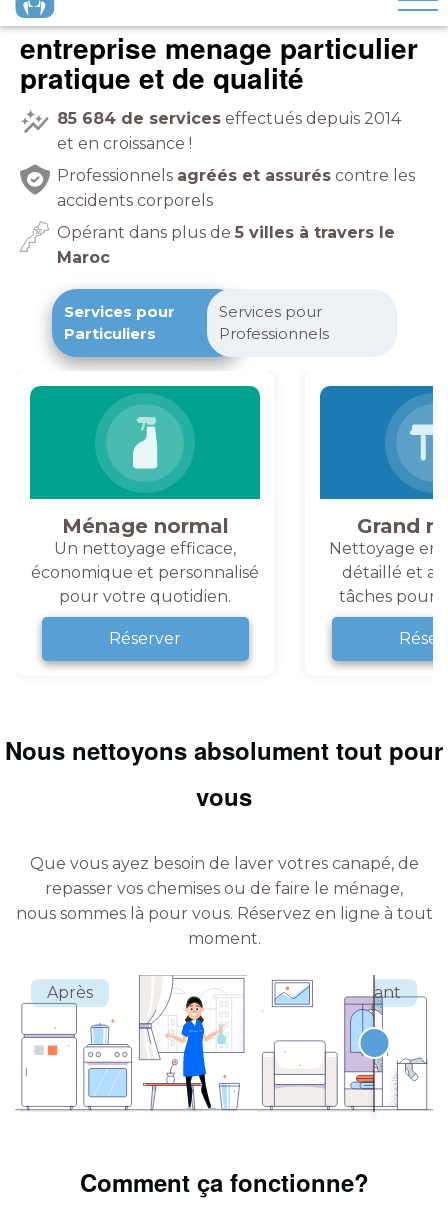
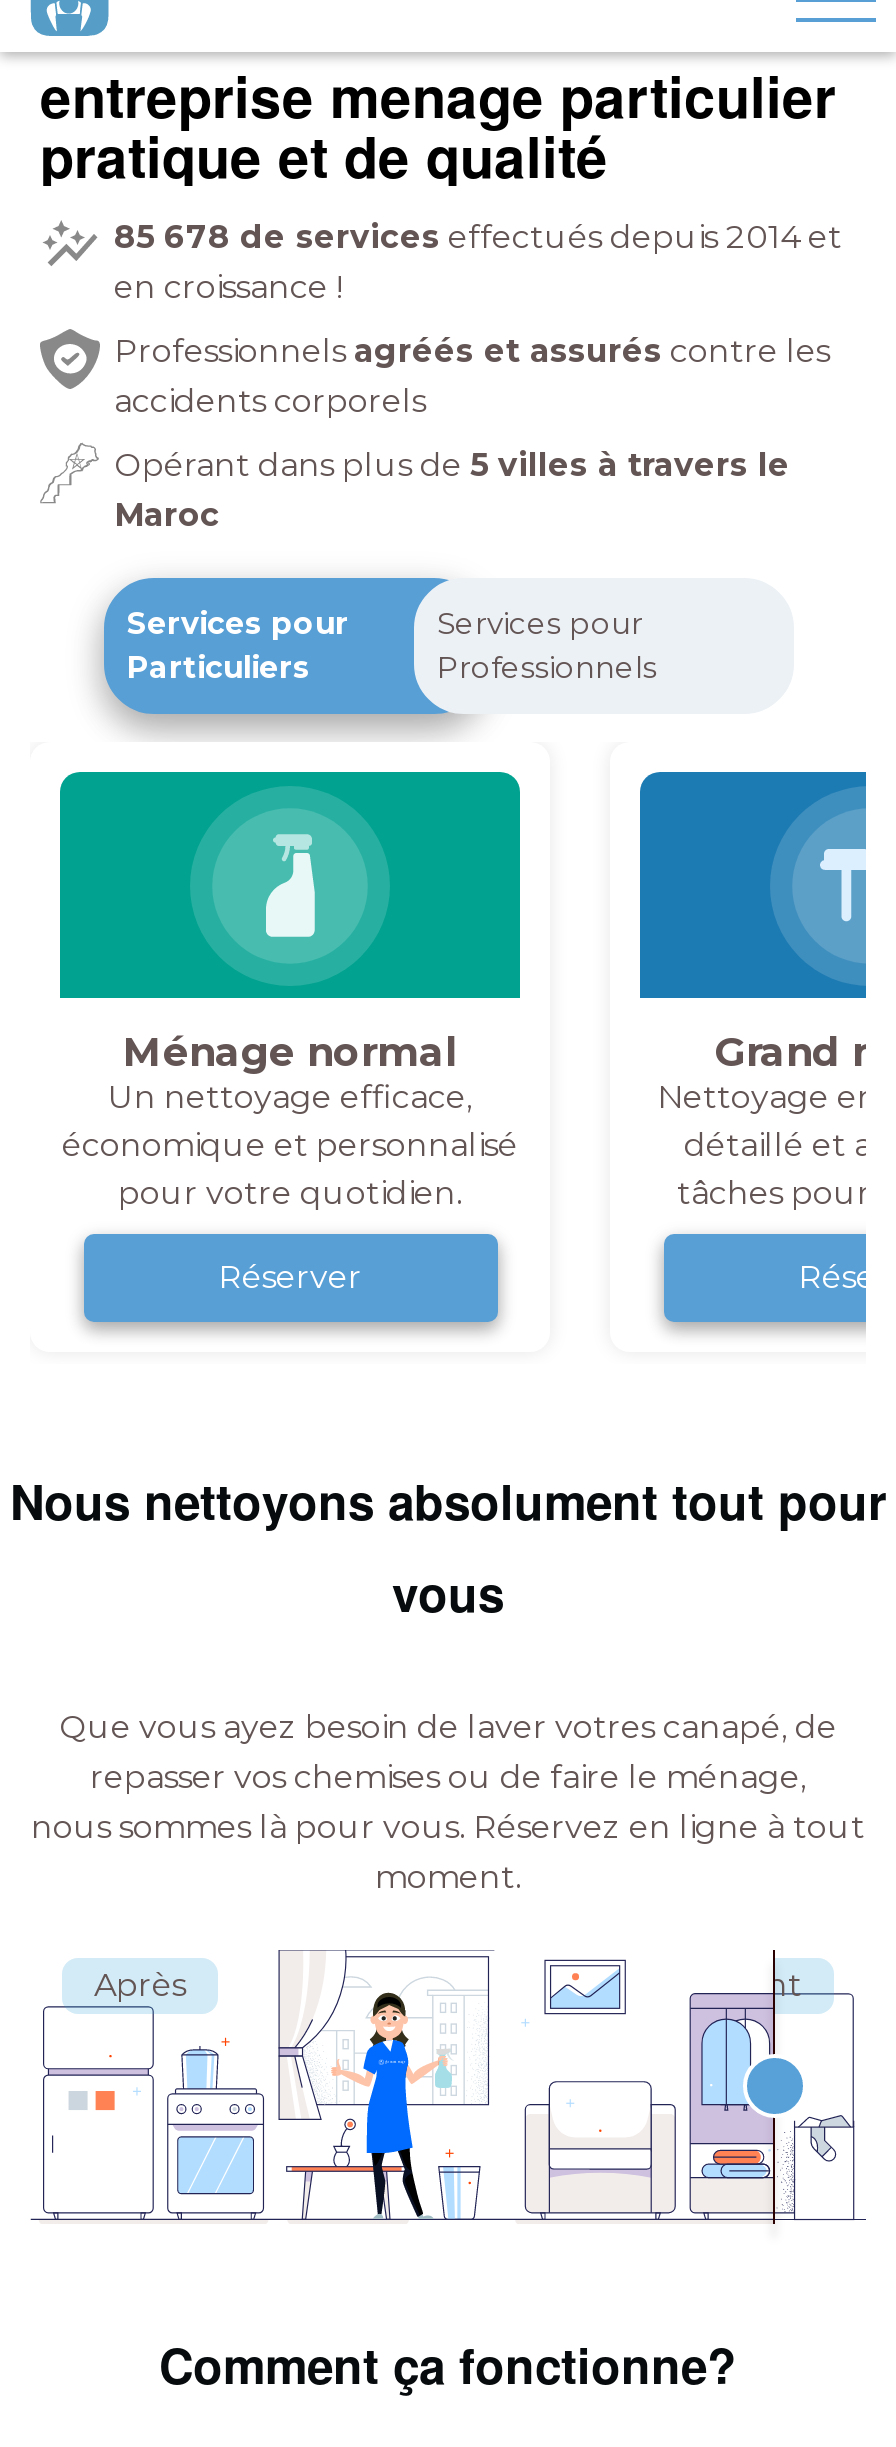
[57,109,401,153] 85 684 de services effectués depuis 2014 | et en croissance ! -> [114,218,842,306] 85 678 de services effectués depuis 2014 et | en croissance !
[359,975,401,1112] [image] -> [722,1950,804,2224] [image]

